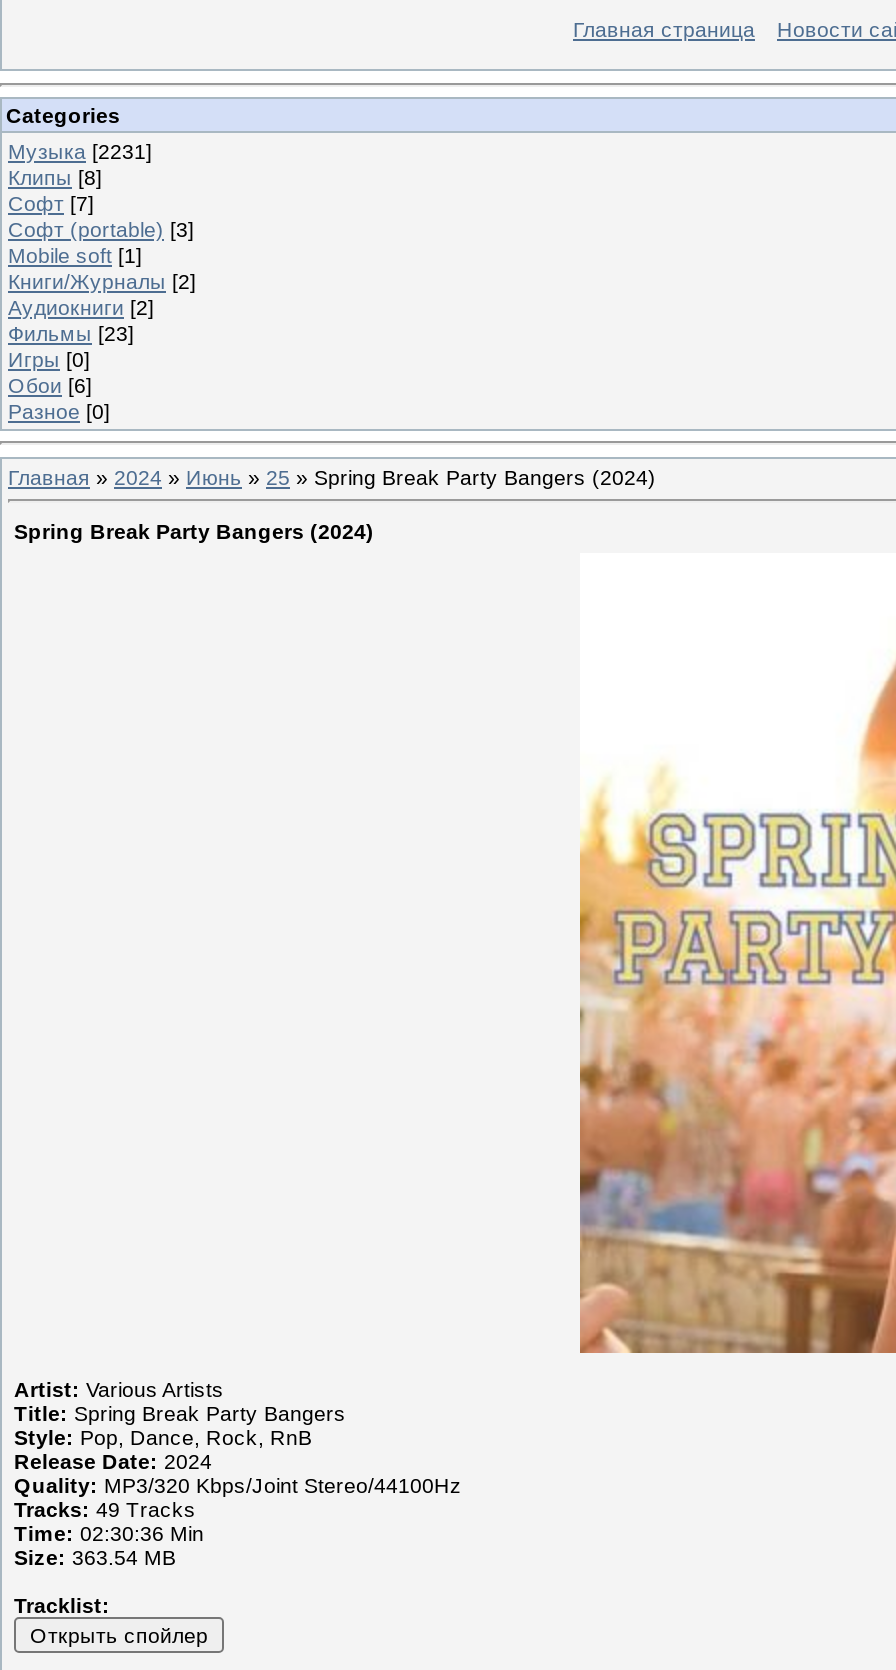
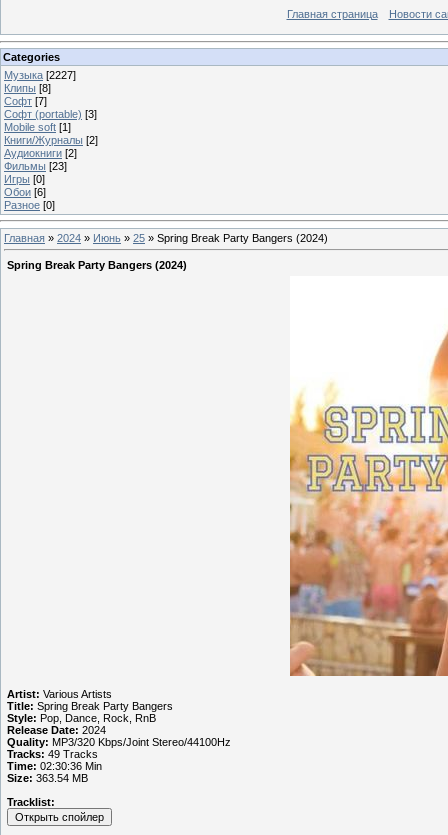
[8,139,152,163] Музыка [2231] -> [4,69,76,81] Музыка [2227]

